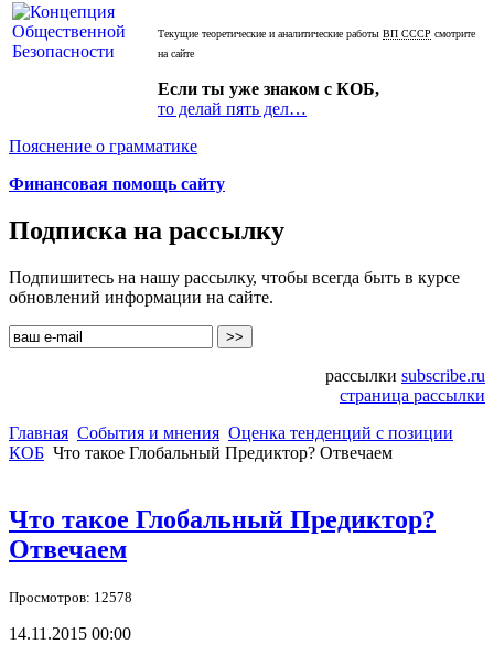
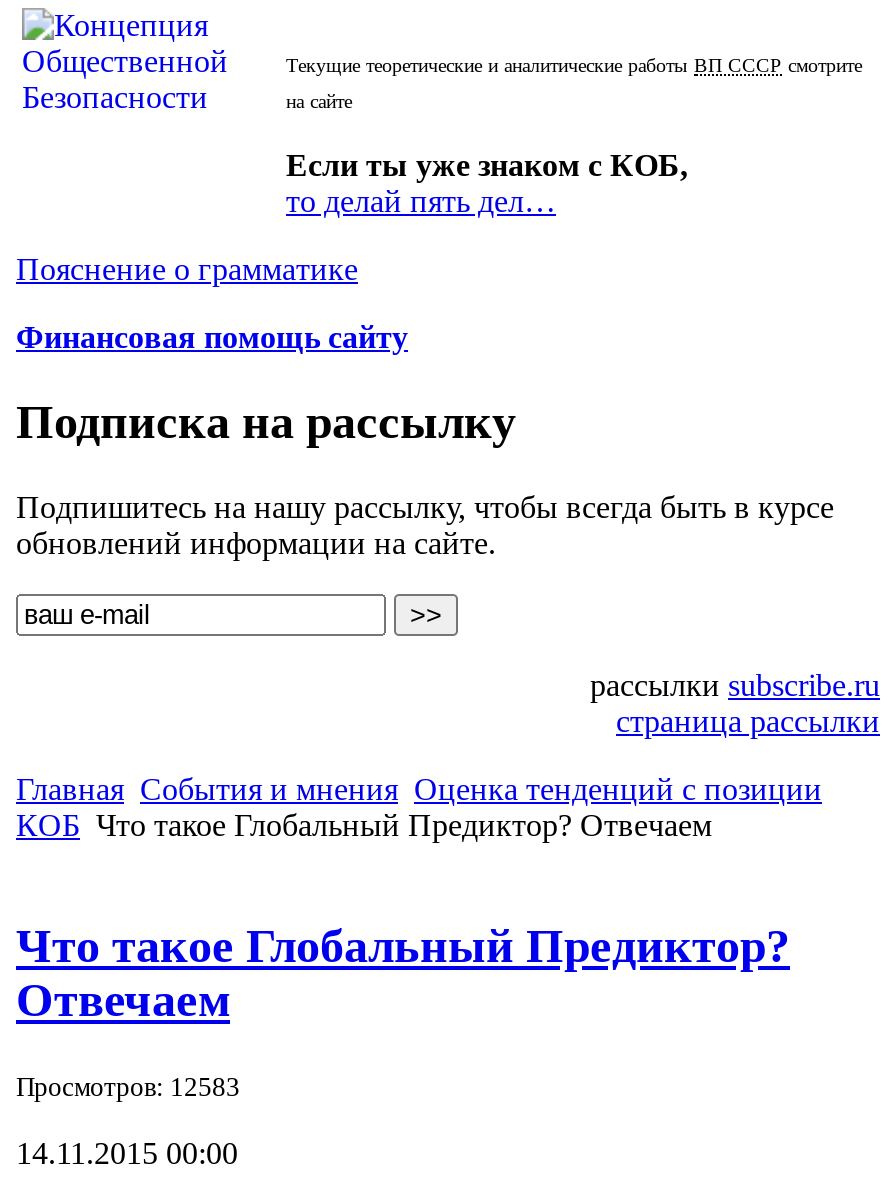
[9,589,132,605] Просмотров: 12578 -> [16,1072,240,1102] Просмотров: 12583

